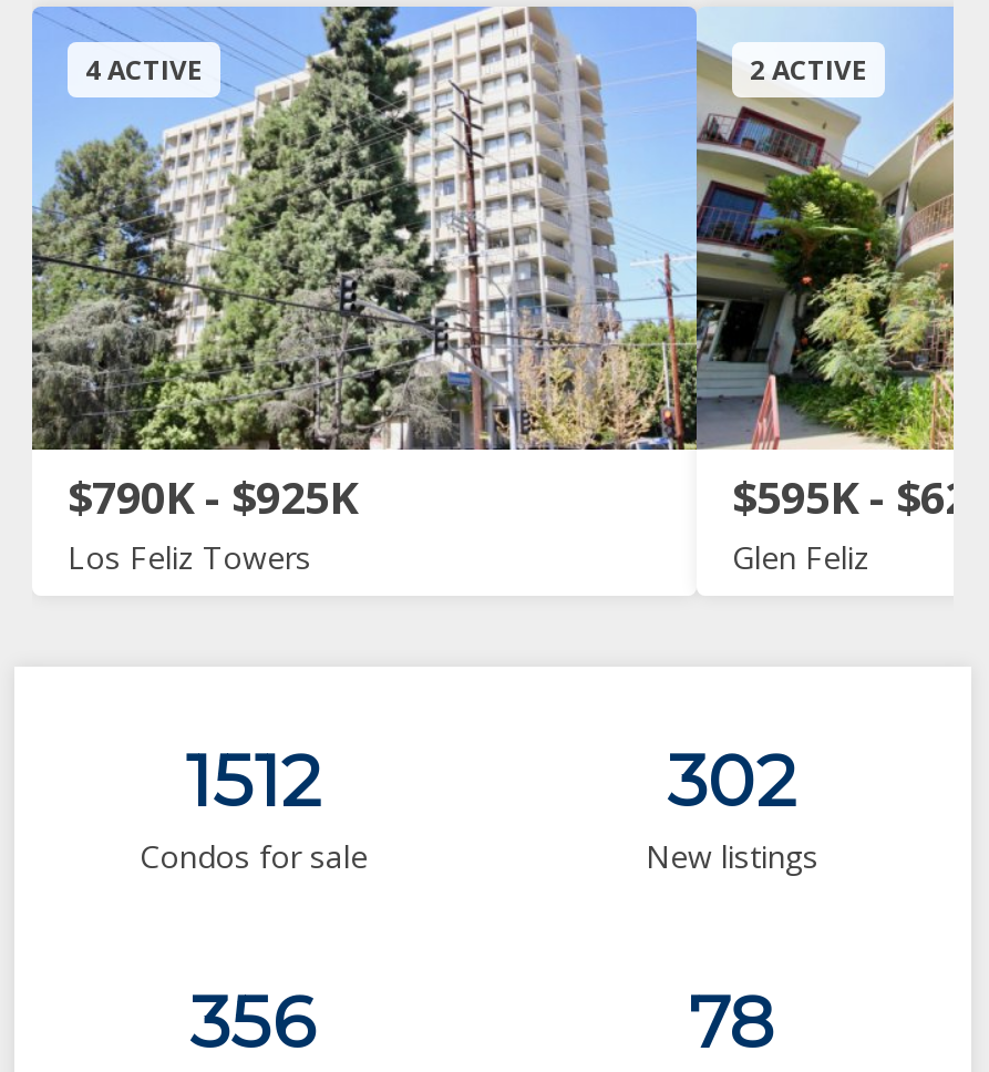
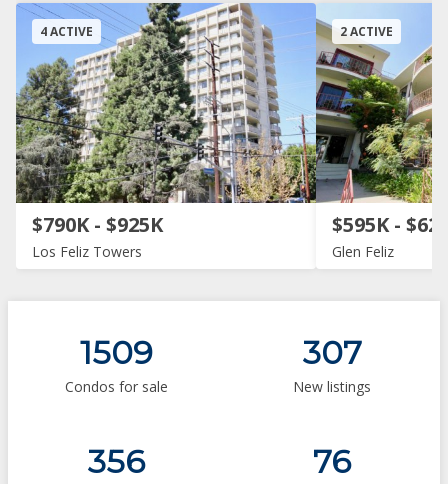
[186,738,321,824] 1512 -> [79,333,152,372] 1509
[668,738,796,824] 302 -> [302,333,361,372] 307
[689,979,775,1065] 78 -> [313,442,351,481] 76

